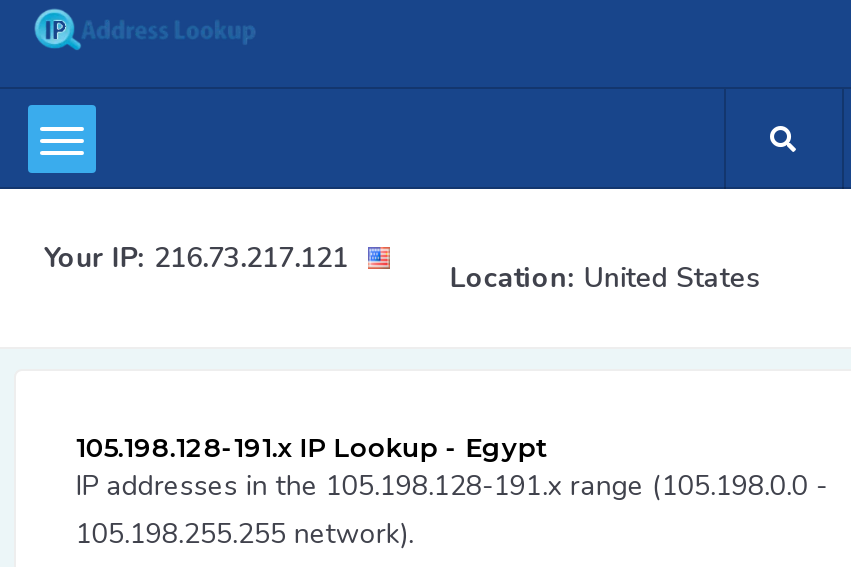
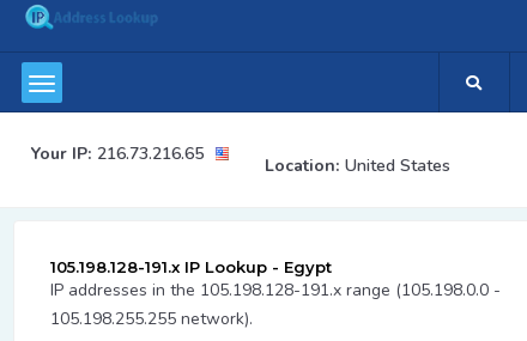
[44,239,348,277] Your IP: 216.73.217.121 -> [31,142,203,165] Your IP: 216.73.216.65

